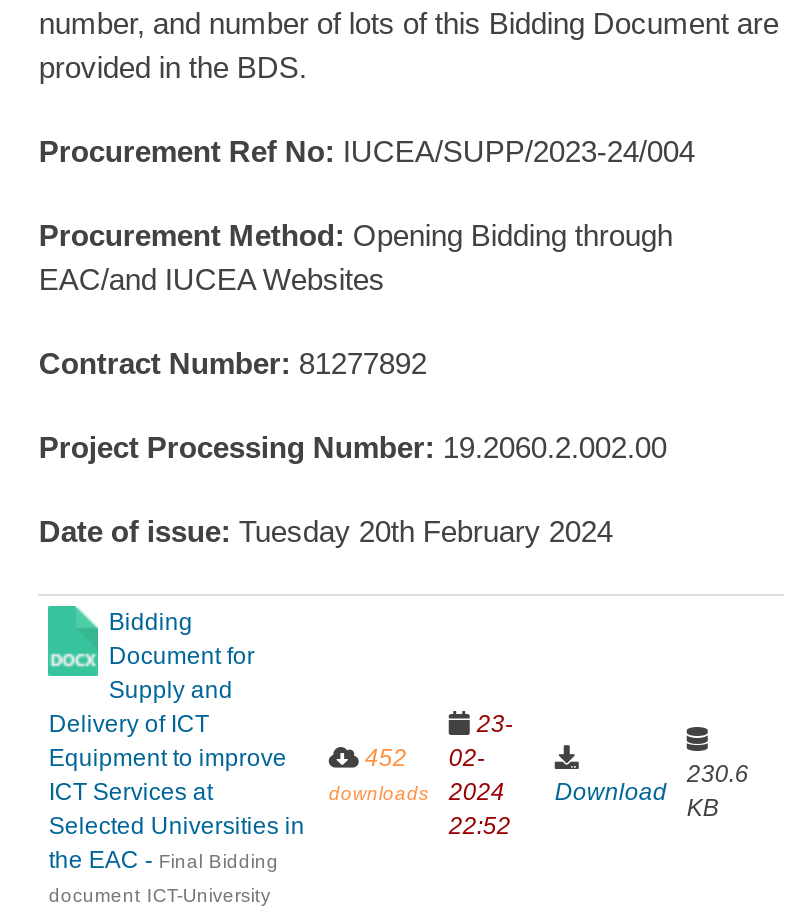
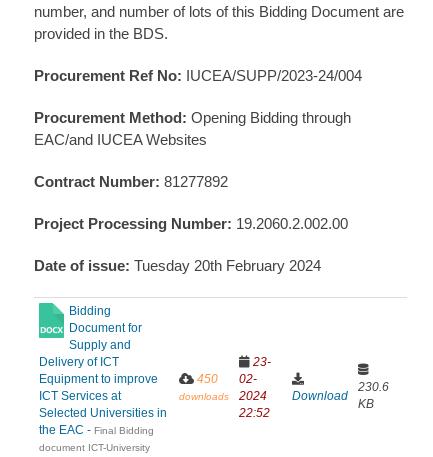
[365,745,485,773] 452 02- -> [197,372,257,386] 450 02-

